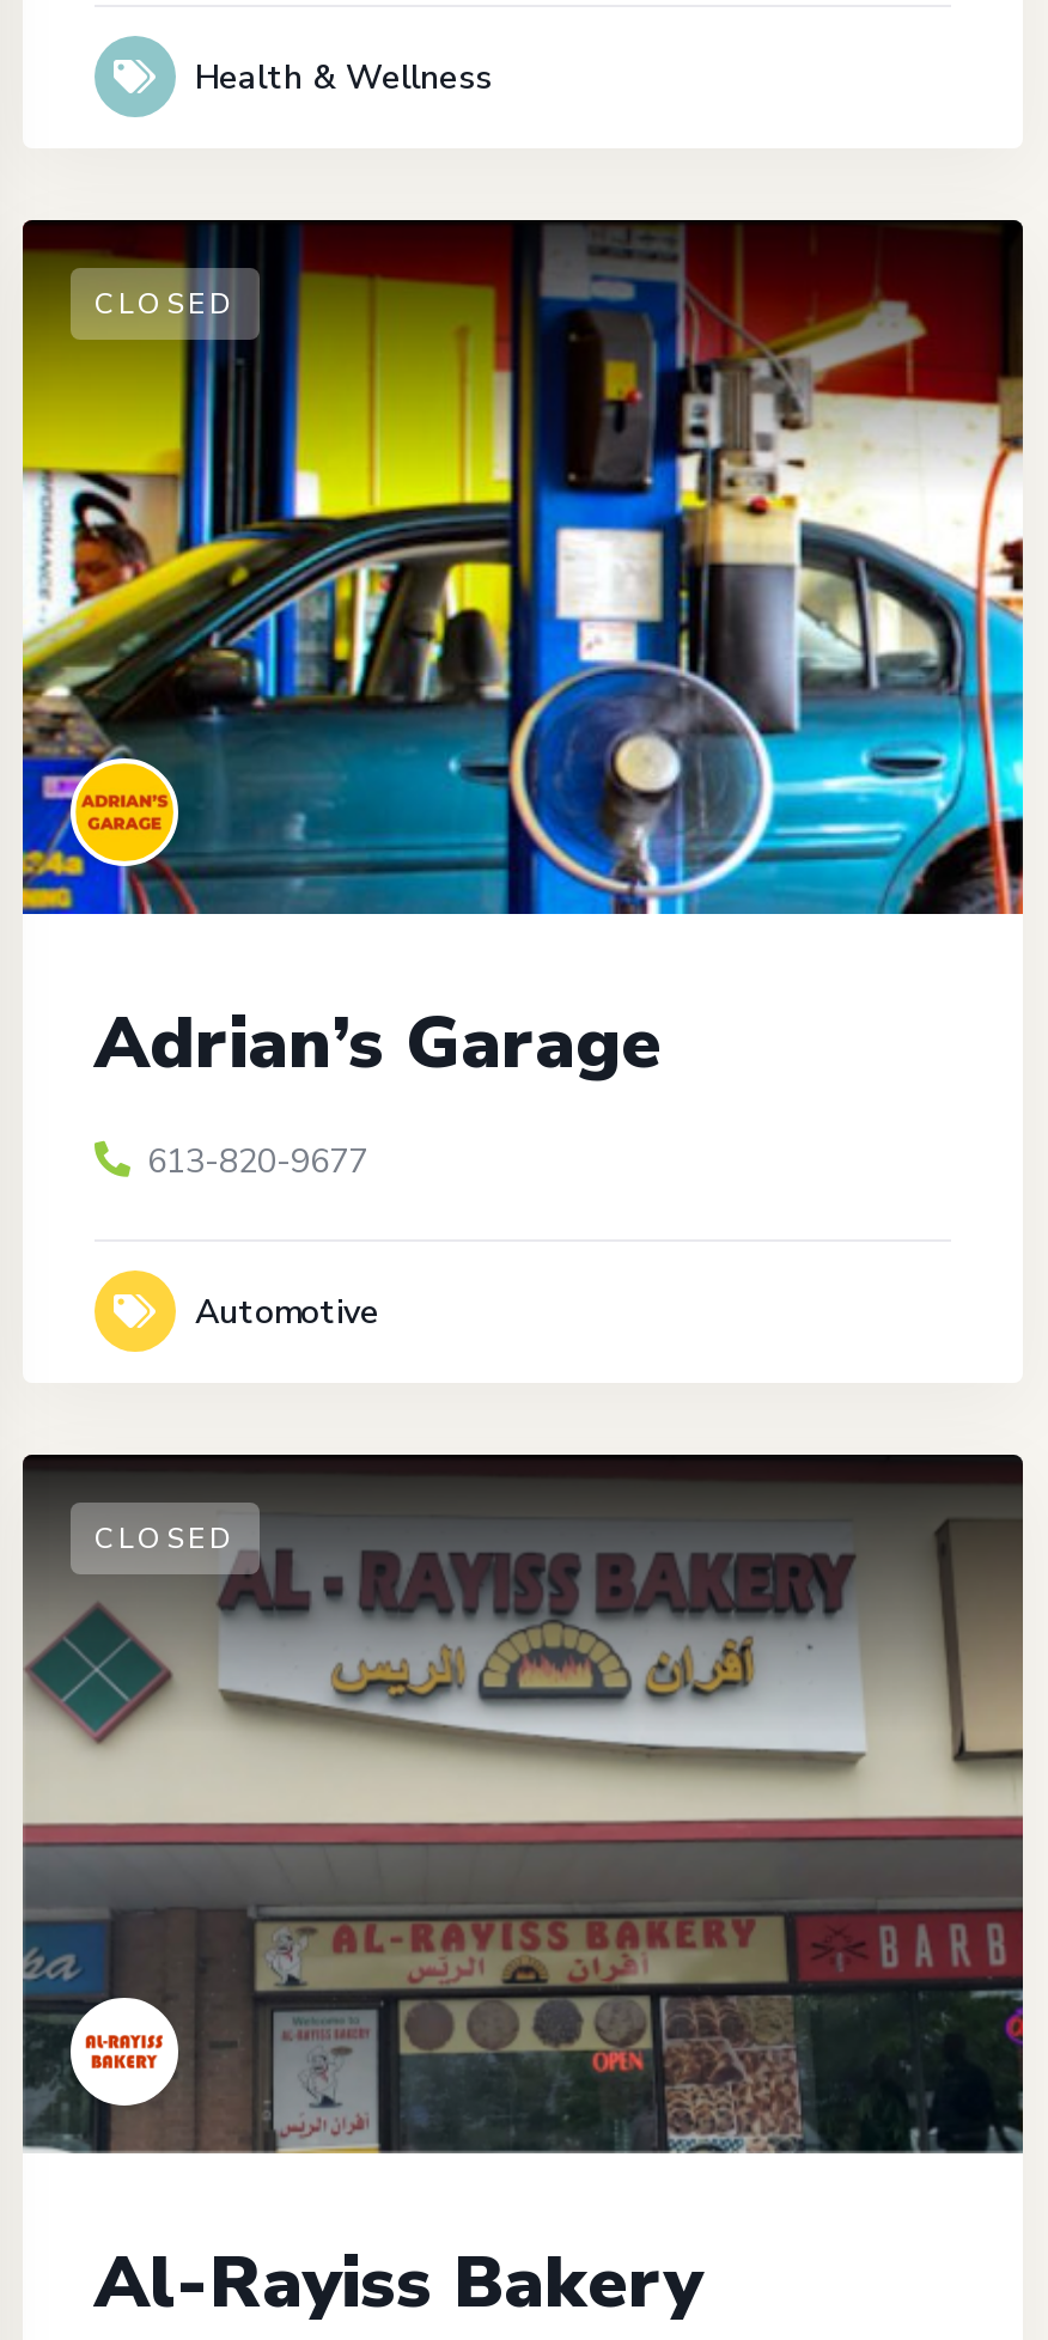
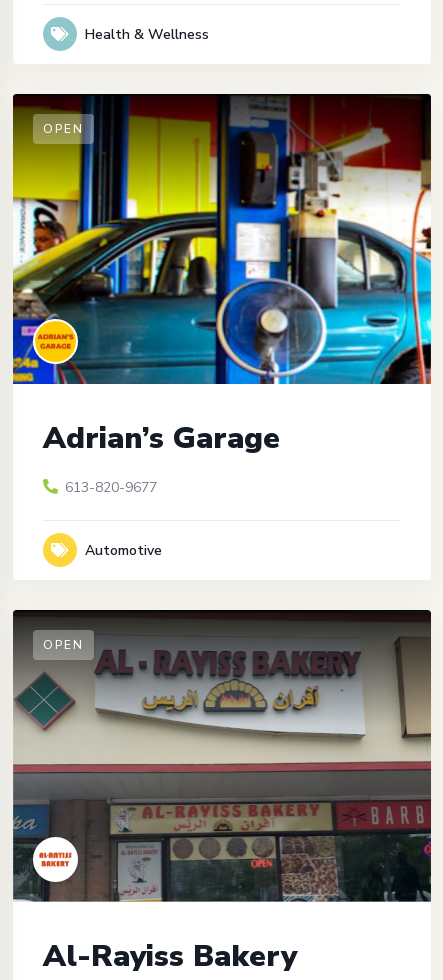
[95,284,236,323] CLOSED -> [43,121,84,137] OPEN
[95,1520,236,1559] CLOSED -> [43,637,84,653] OPEN

